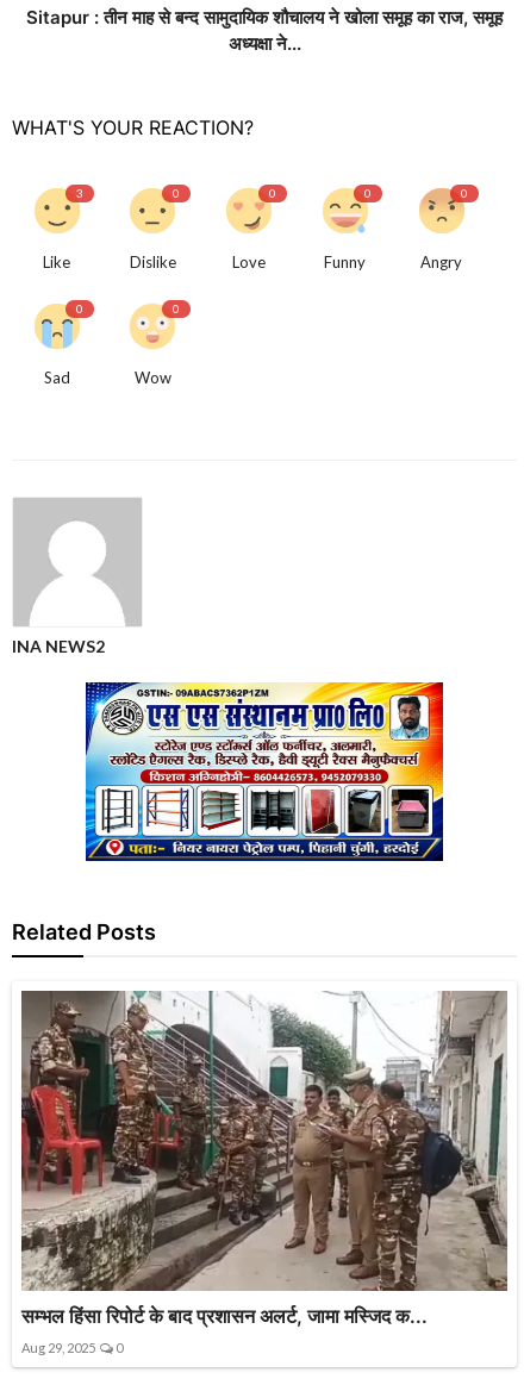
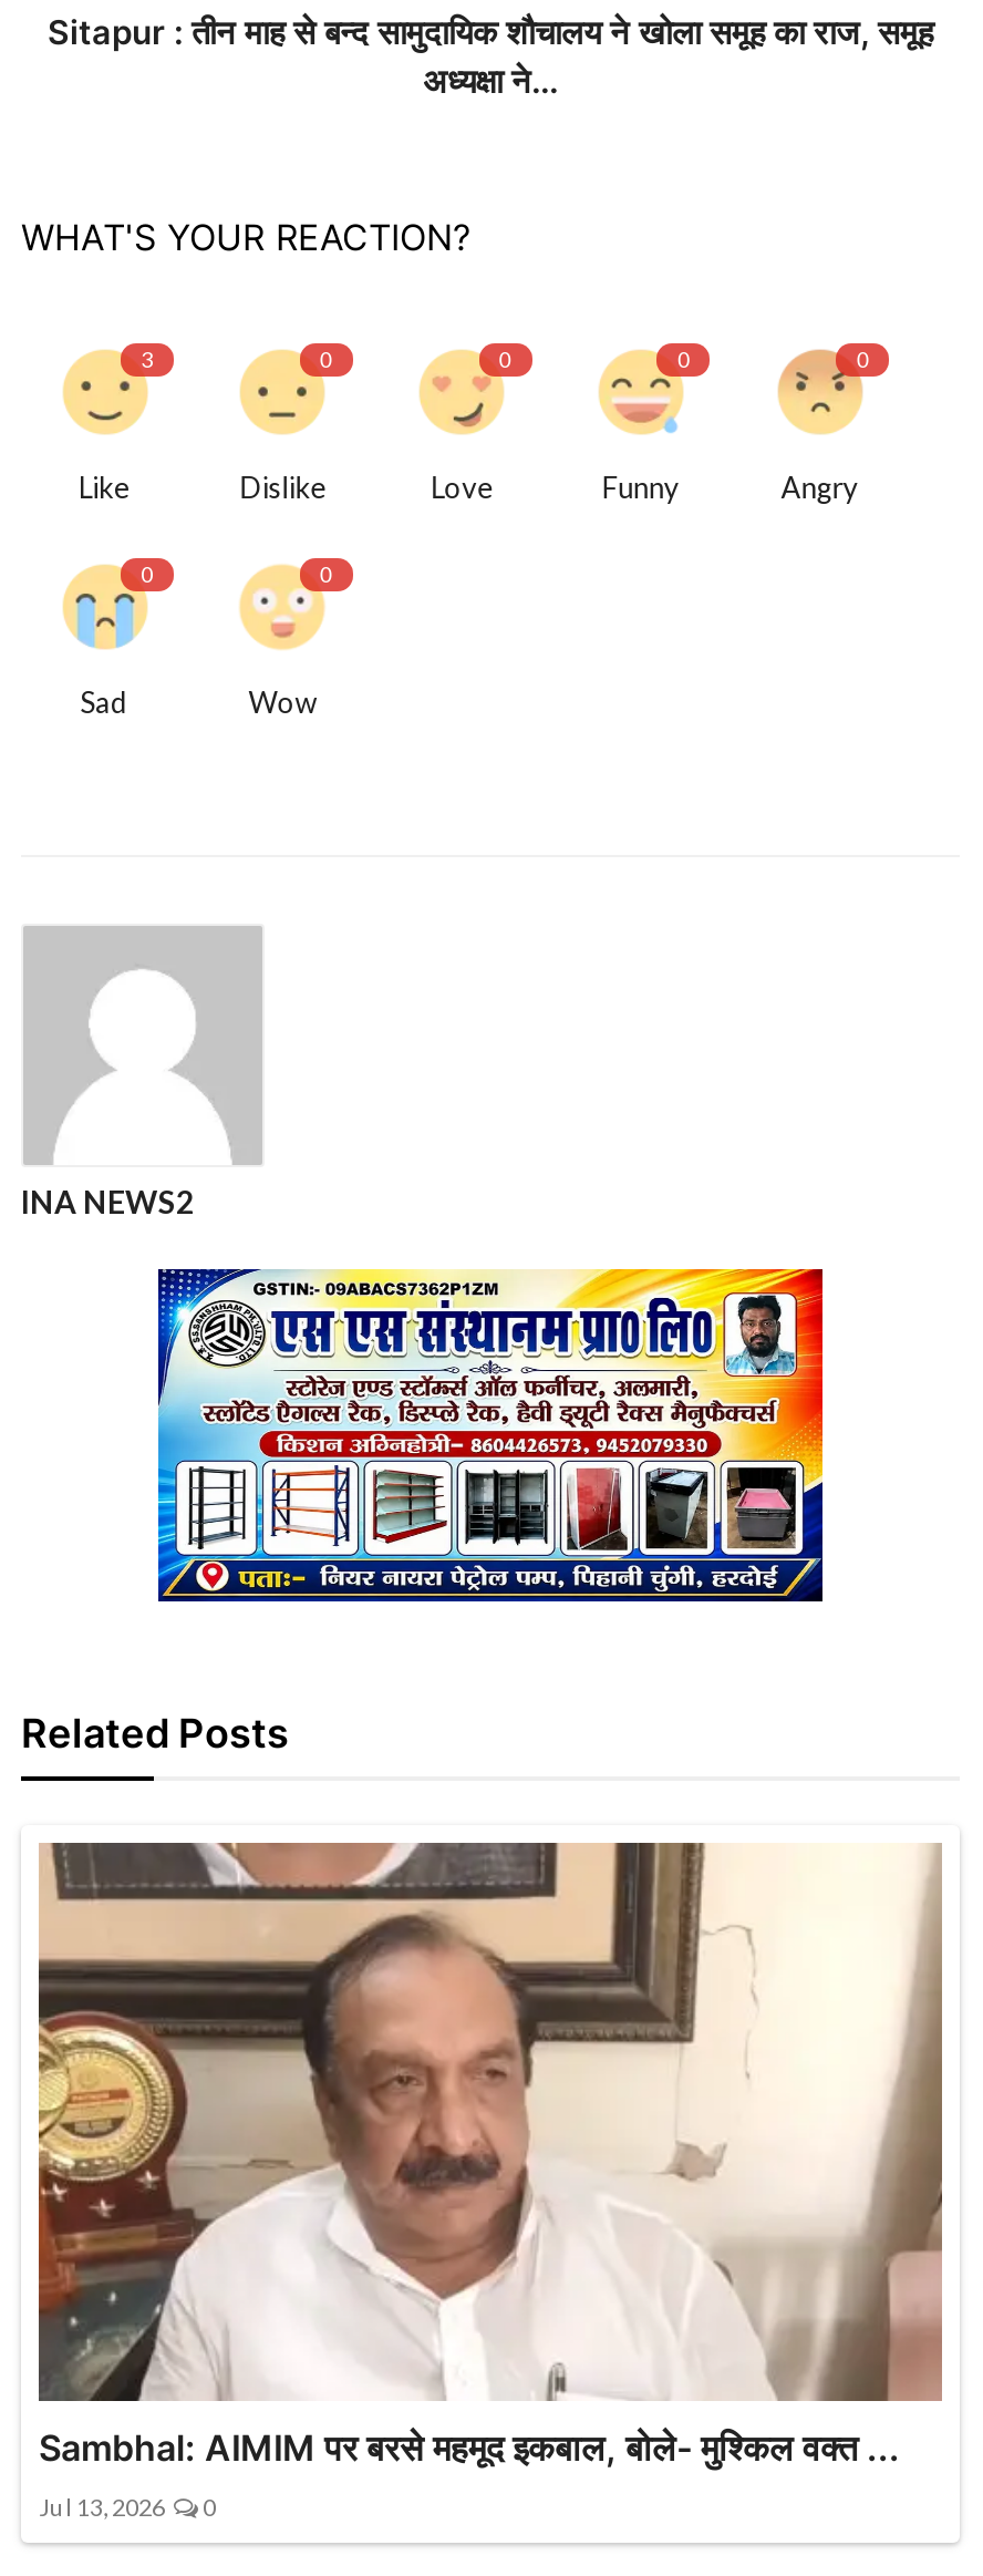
[20,990,507,1328] [image] | सम्भल हिंसा रिपोर्ट के बाद प्रशासन अलर्ट, जामा मस्जिद क... -> [37,1841,942,2470] [image] | Sambhal: AIMIM पर बरसे महमूद इकबाल, बोले- मुश्किल वक्त ...
[21,1340,123,1356] Aug 29, 2025 0 -> [39,2492,216,2521] Jul 13, 2026 0

